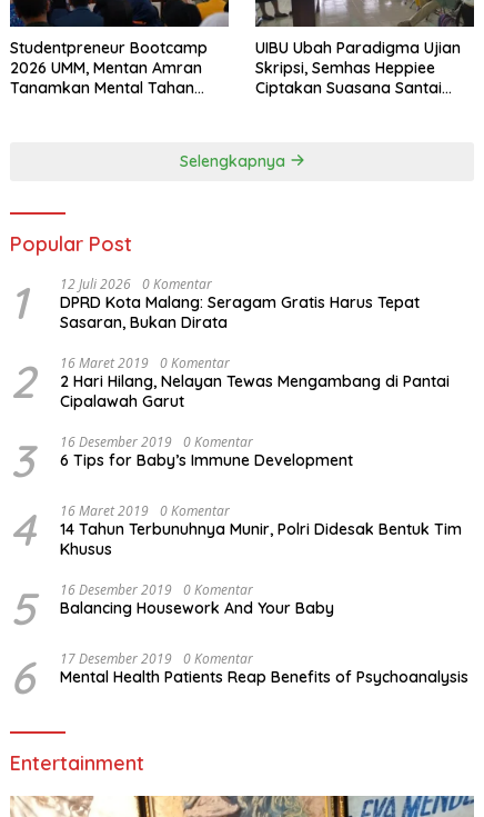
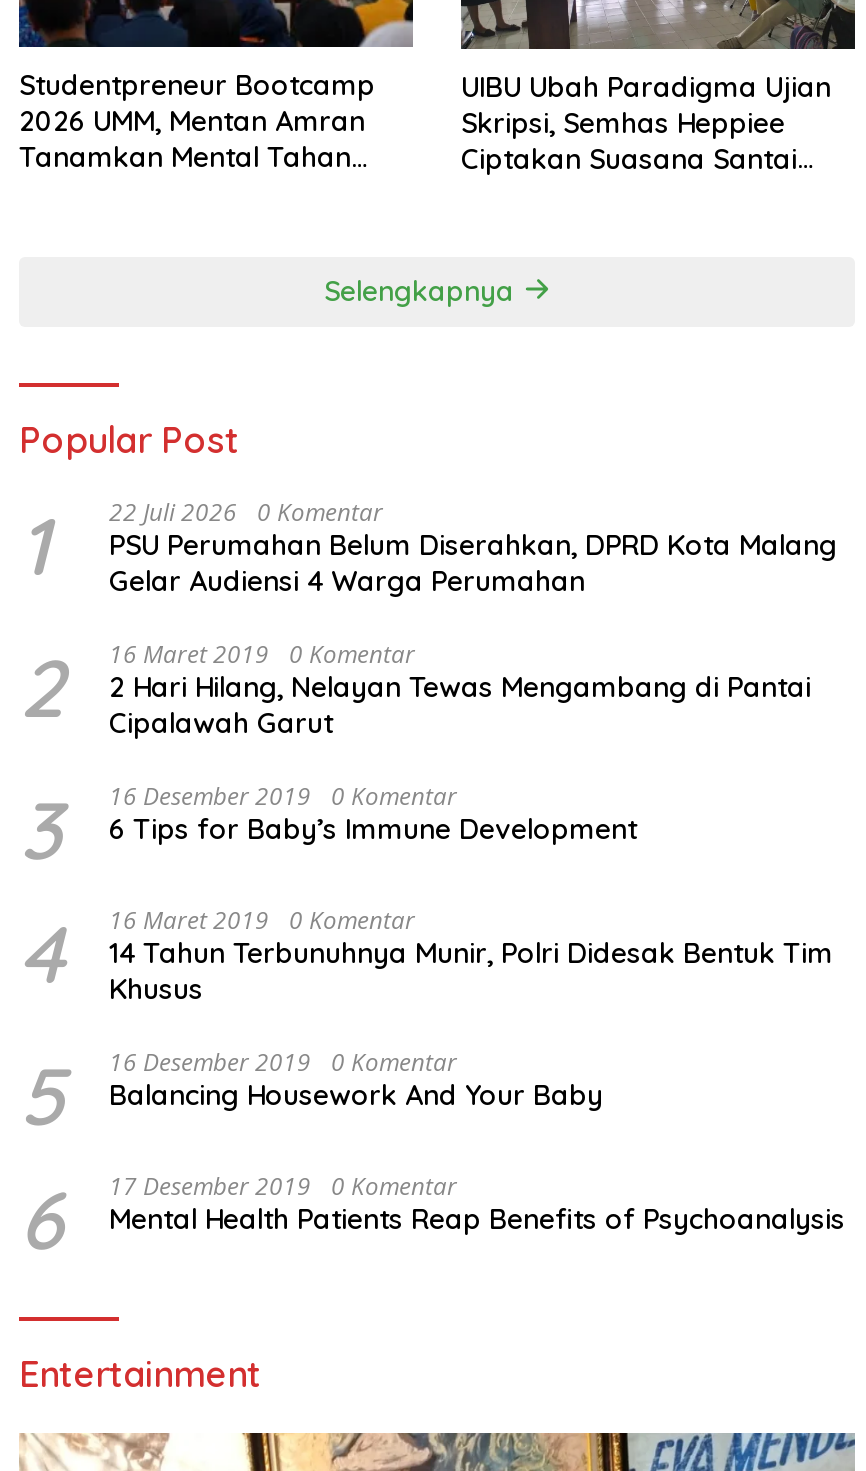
[60,274,420,332] 12 Juli 2026 0 Komentar | DPRD Kota Malang: Seragam Gratis Harus Tepat | Sasaran, Bukan Dirata -> [109,494,837,598] 22 Juli 2026 0 Komentar | PSU Perumahan Belum Diserahkan, DPRD Kota Malang | Gelar Audiensi 4 Warga Perumahan

